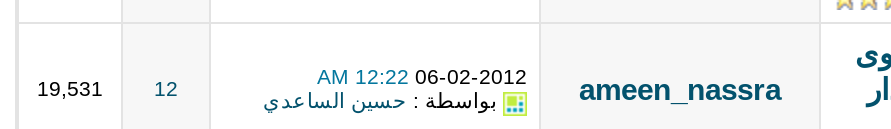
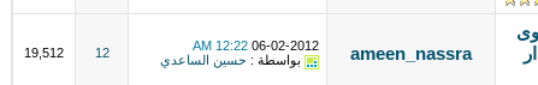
[37,77,103,101] 19,531 -> [24,46,64,60] 19,512

